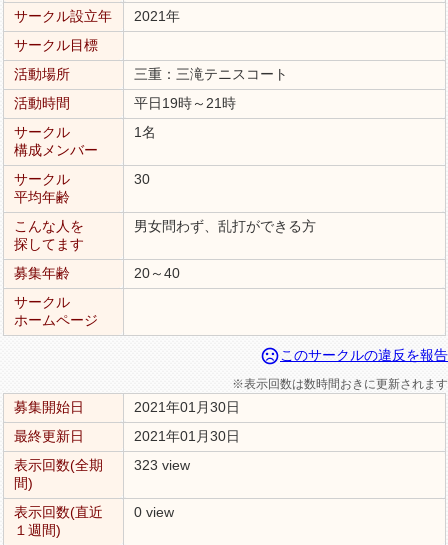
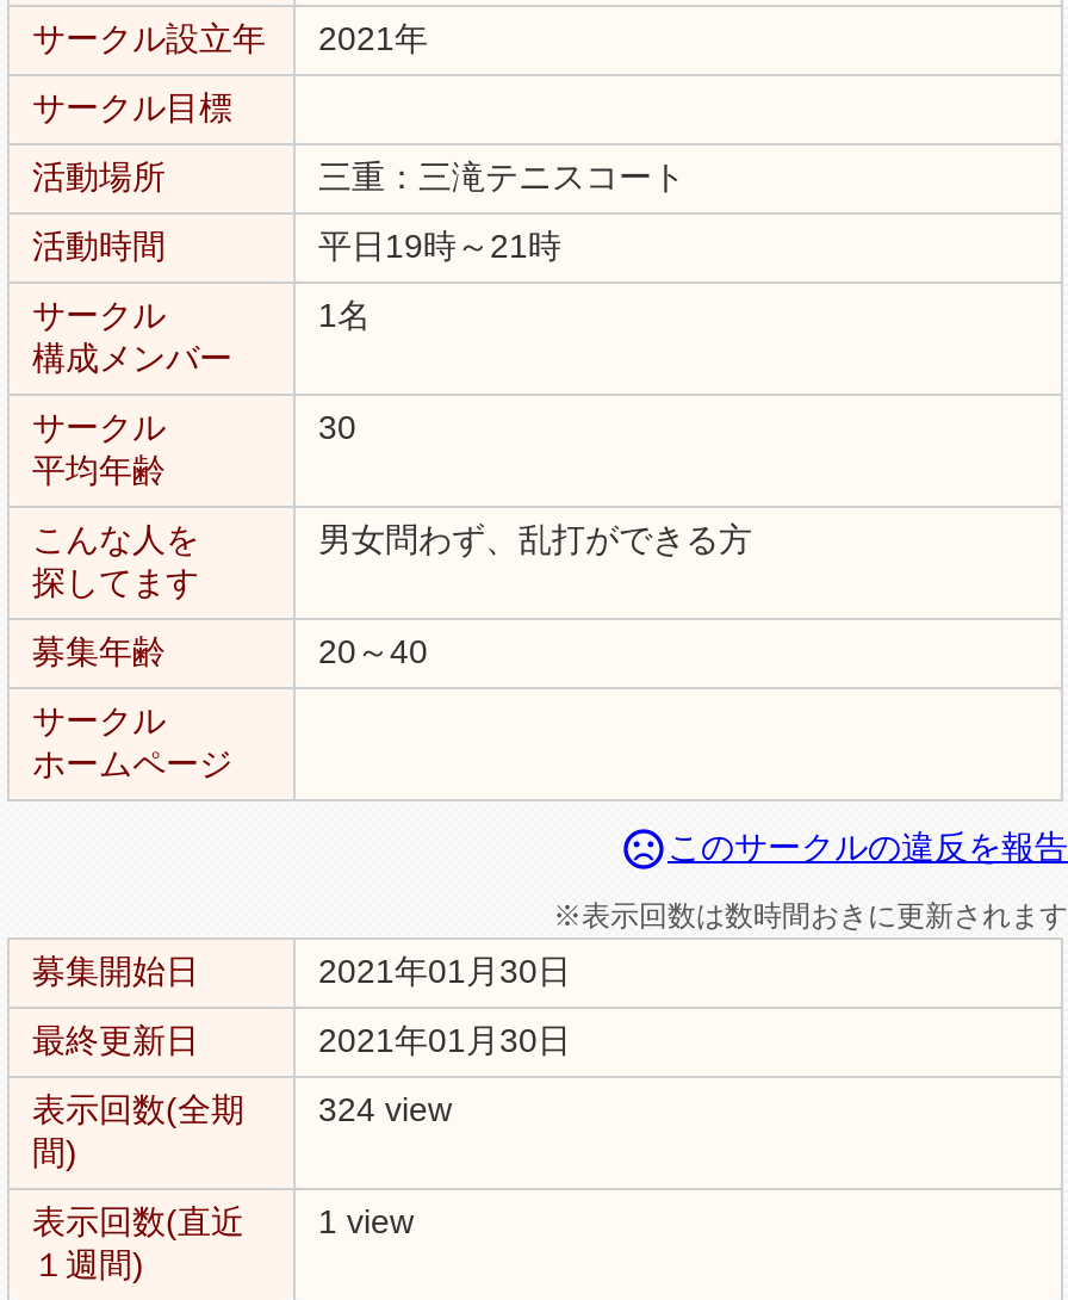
[13,457,189,473] 表示回数(全期 323 view -> [32,1090,452,1128] 表示回数(全期 324 view
[13,504,173,520] 表示回数(直近 0 view -> [32,1202,414,1240] 表示回数(直近 1 view

